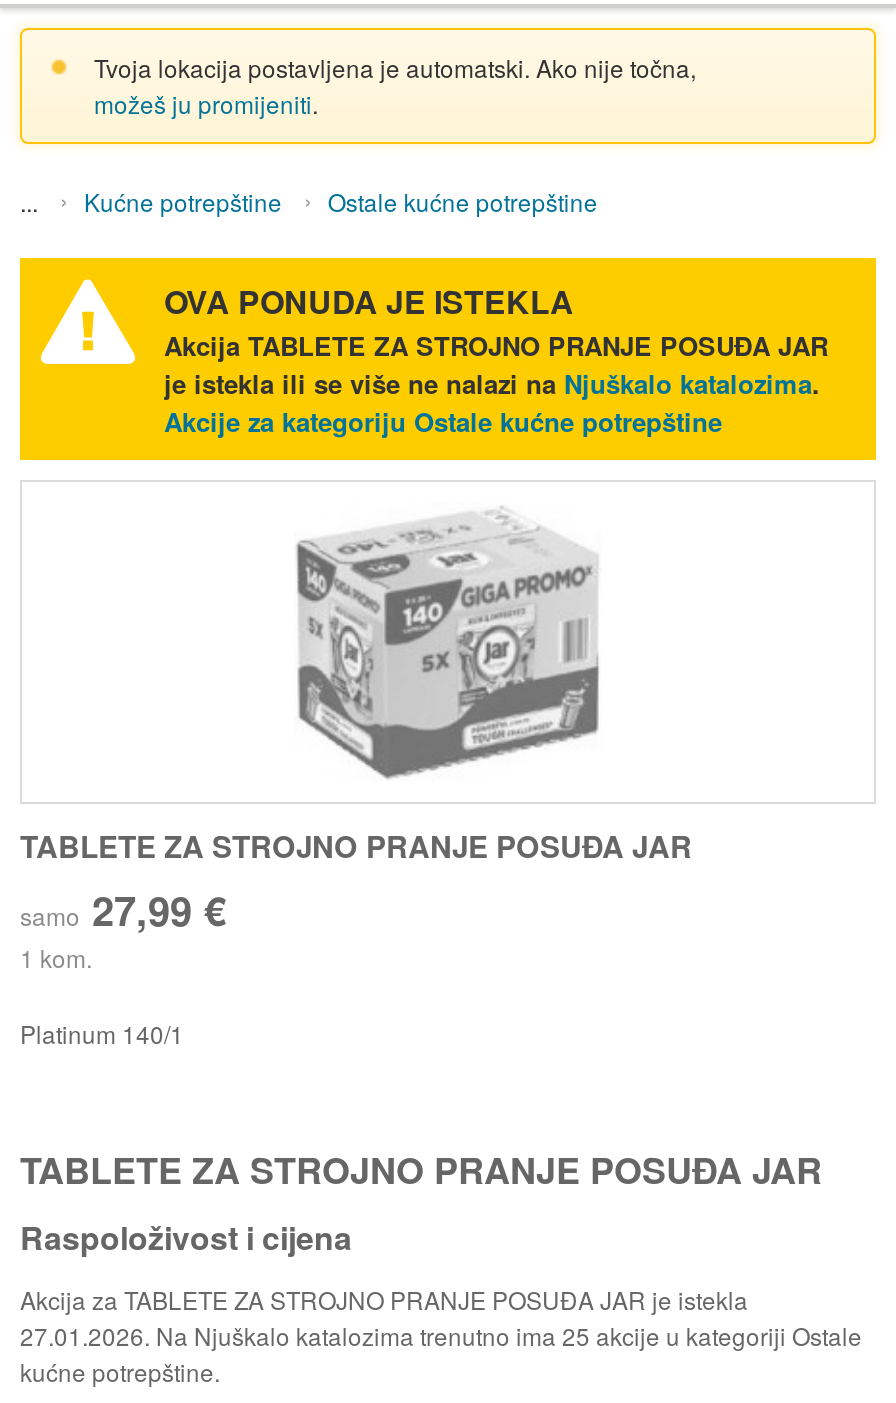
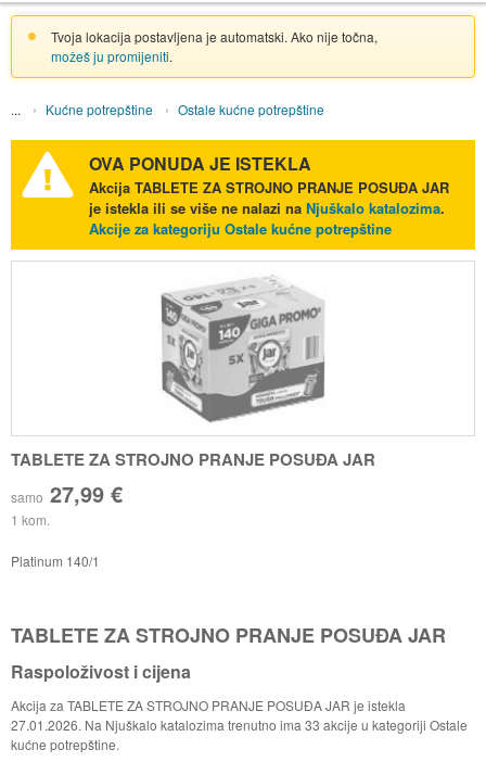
[20,1319,862,1353] 27.01.2026. Na Njuškalo katalozima trenutno ima 25 akcije u kategoriji Ostale -> [11,716,468,734] 27.01.2026. Na Njuškalo katalozima trenutno ima 33 akcije u kategoriji Ostale

